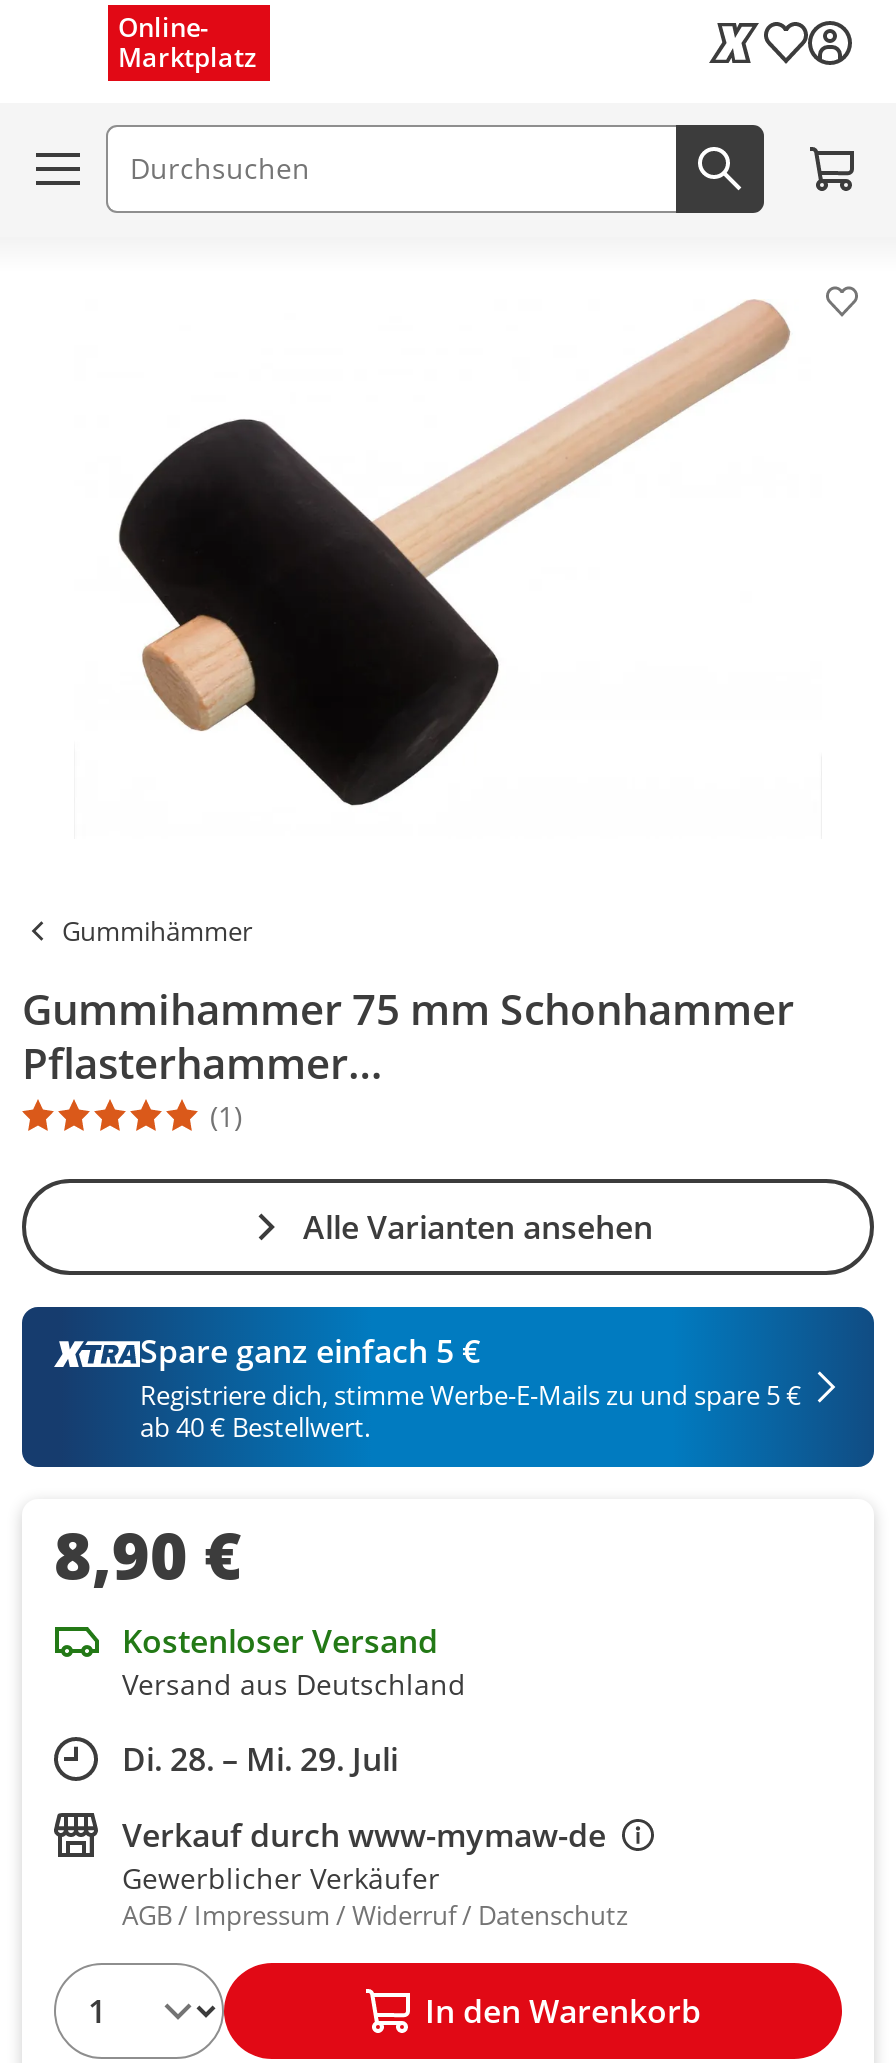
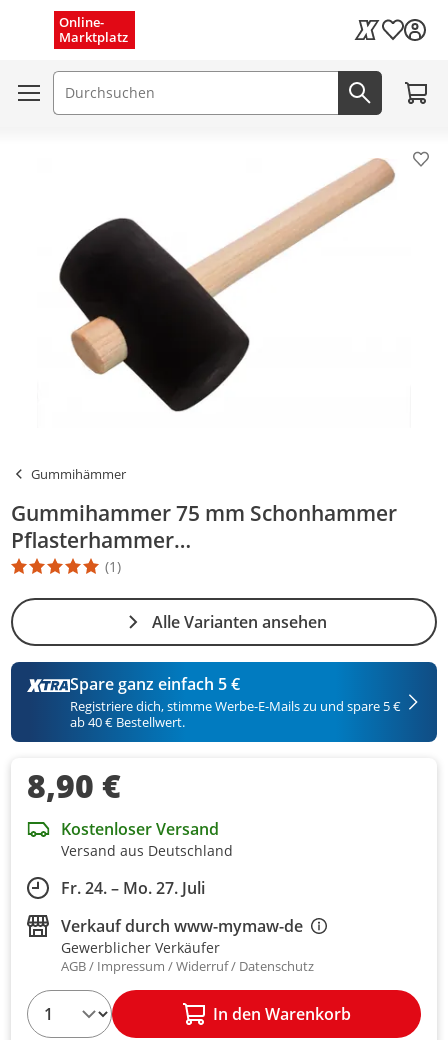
[122,1737,398,1781] Di. 28. – Mi. 29. Juli -> [61,877,205,899] Fr. 24. – Mo. 27. Juli

